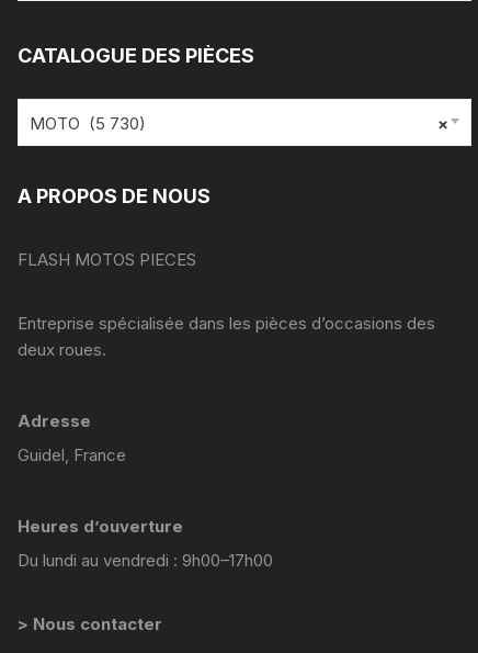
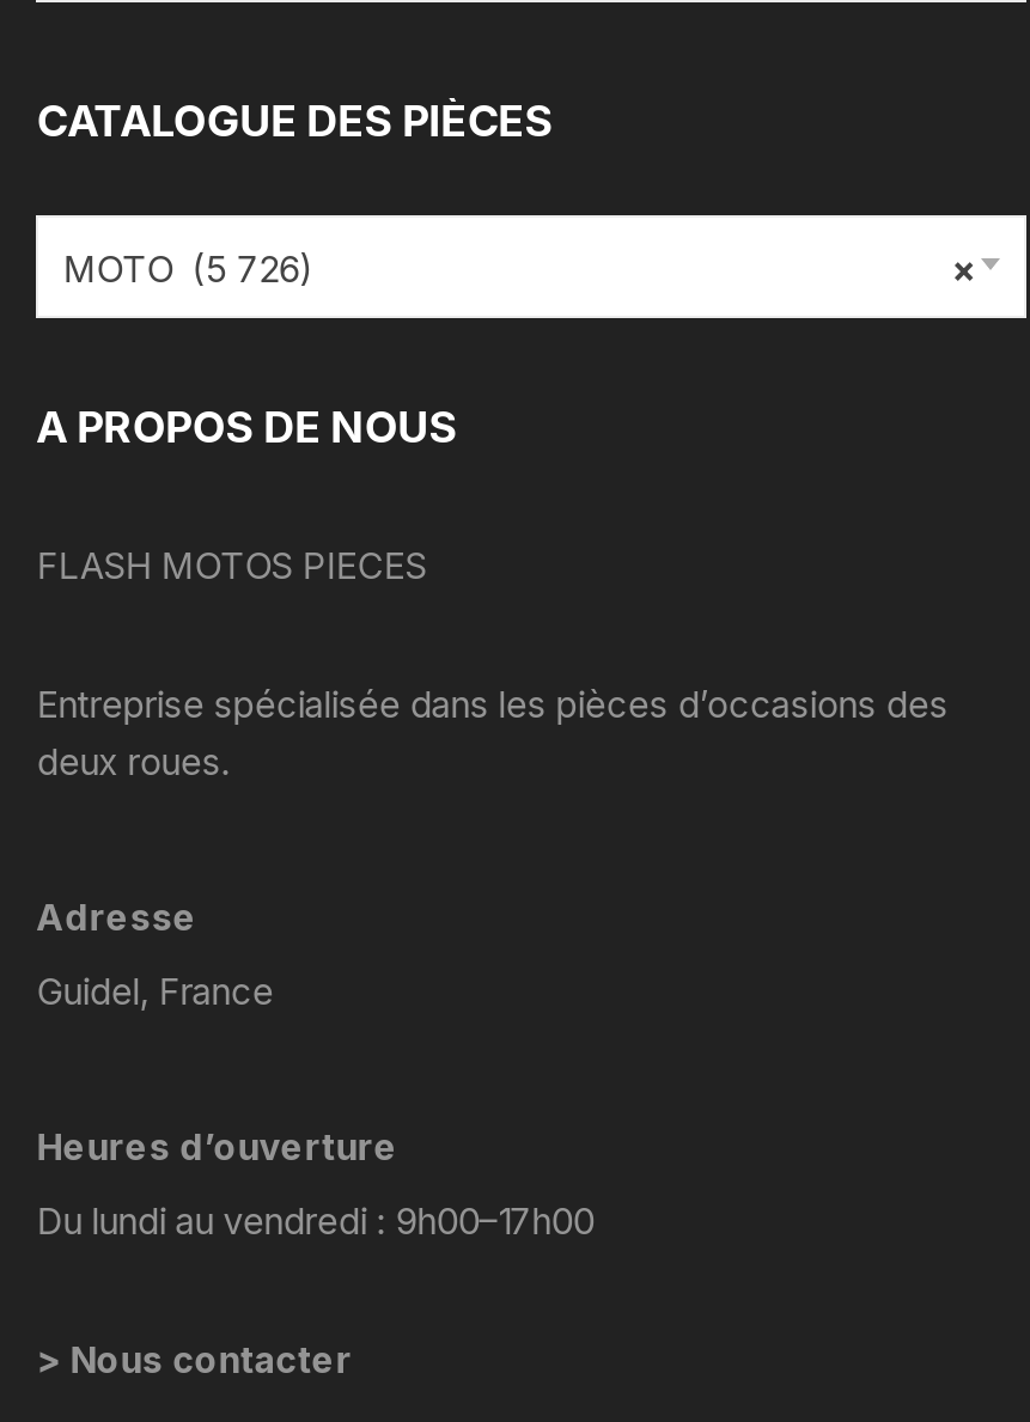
[30,113,146,134] MOTO (5 730) -> [63,247,314,293] MOTO (5 726)

